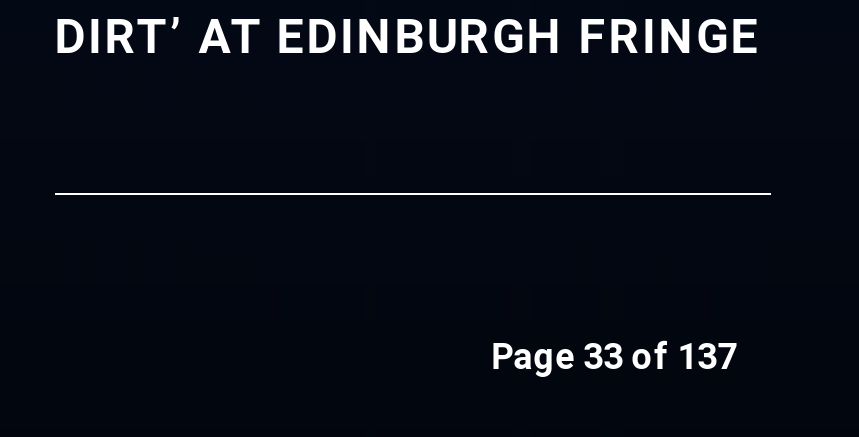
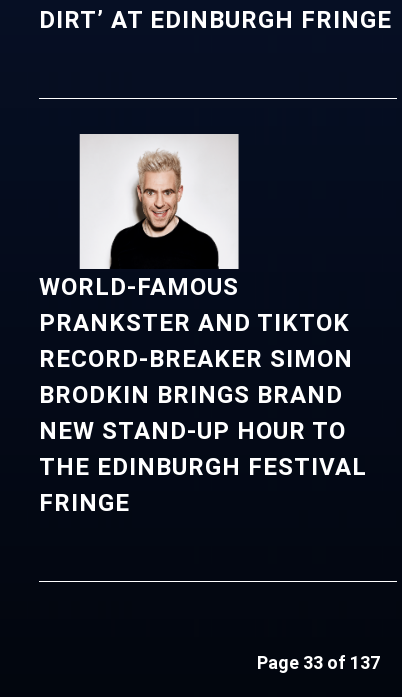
none -> [39,133,367,517] [image] | WORLD-FAMOUS | PRANKSTER AND TIKTOK | RECORD-BREAKER SIMON | BRODKIN BRINGS BRAND | NEW STAND-UP HOUR TO | THE EDINBURGH FESTIVAL | FRINGE

